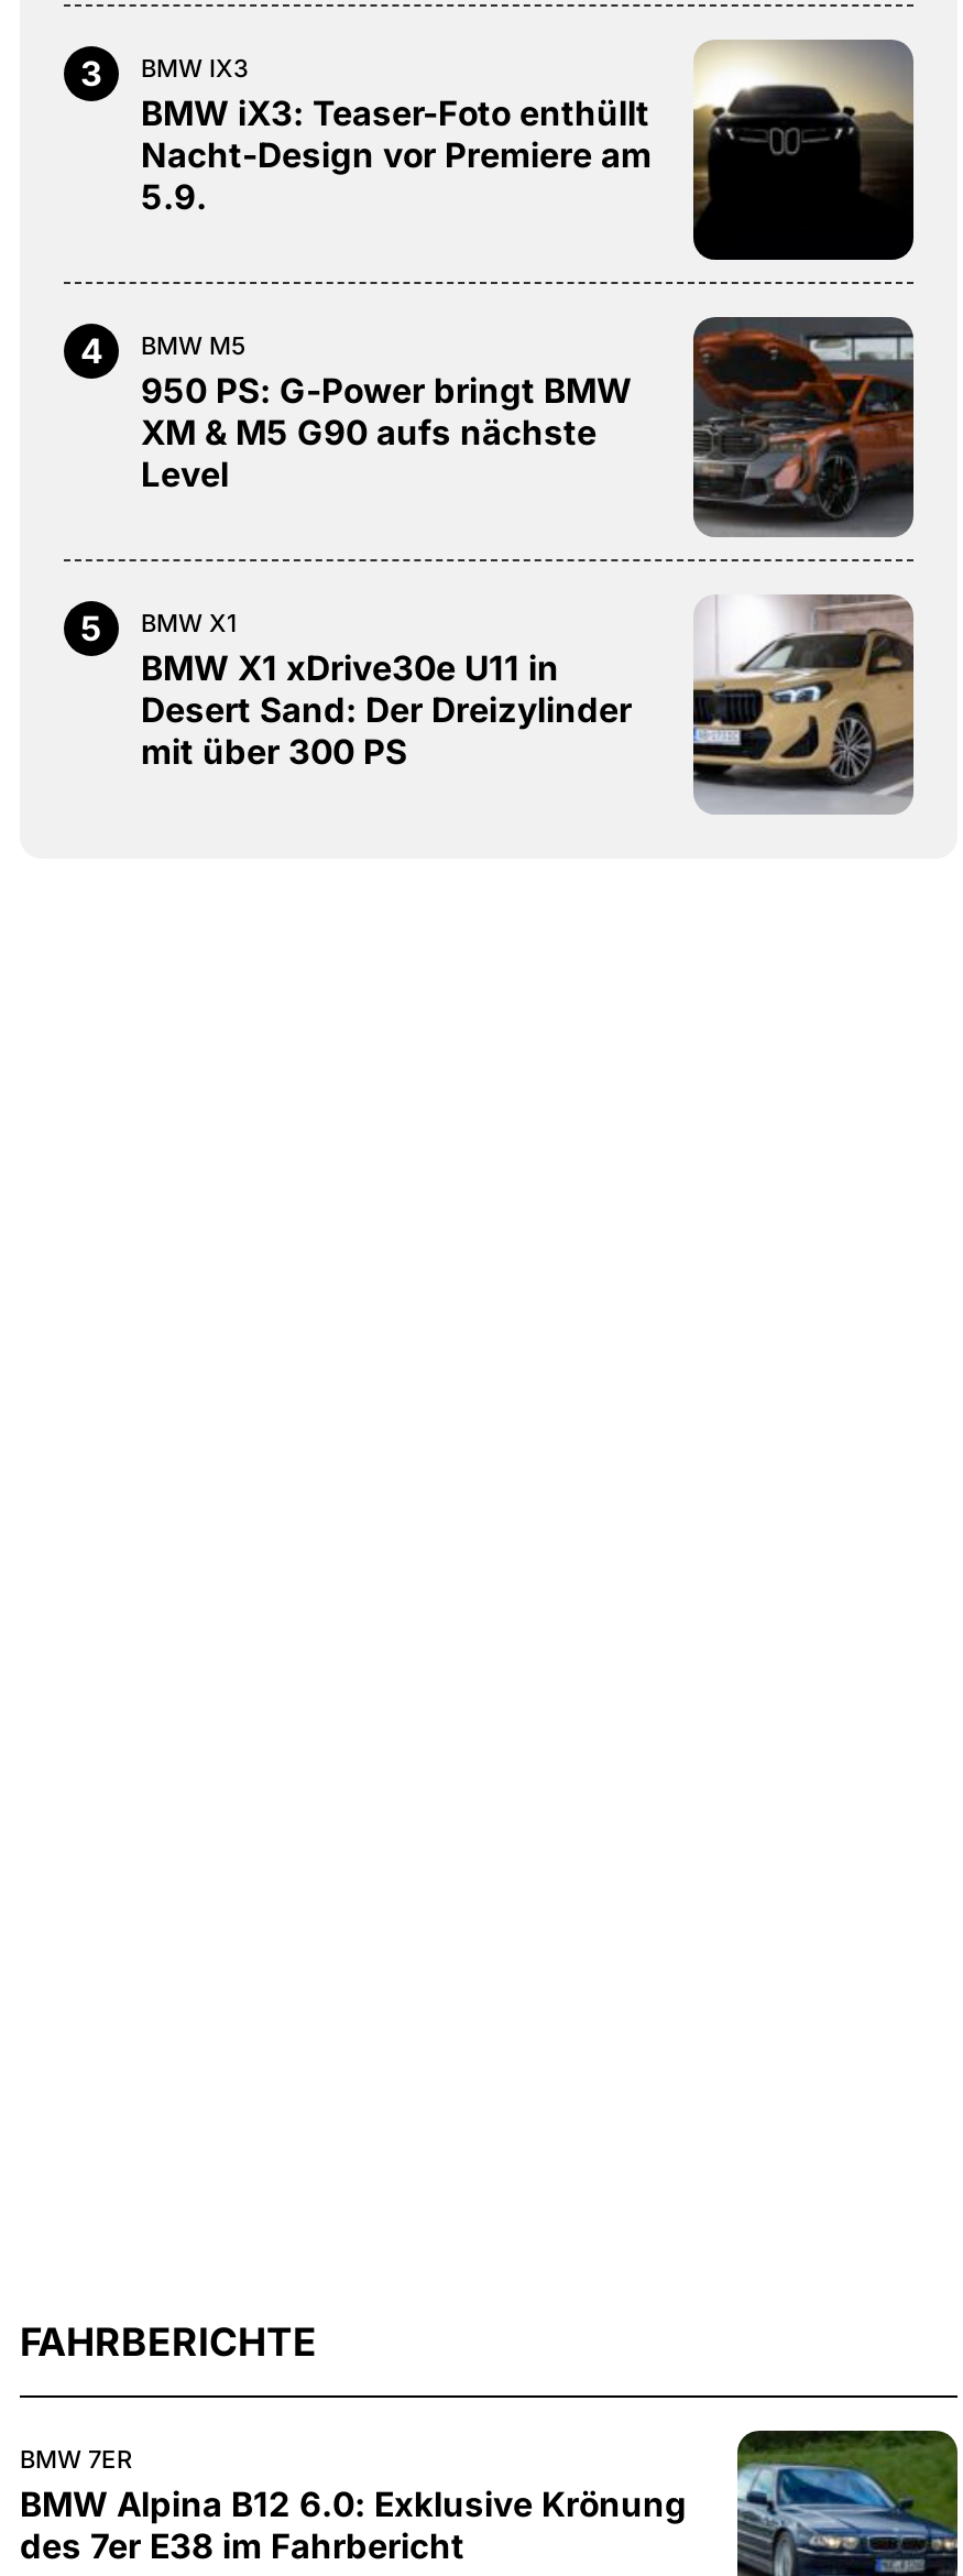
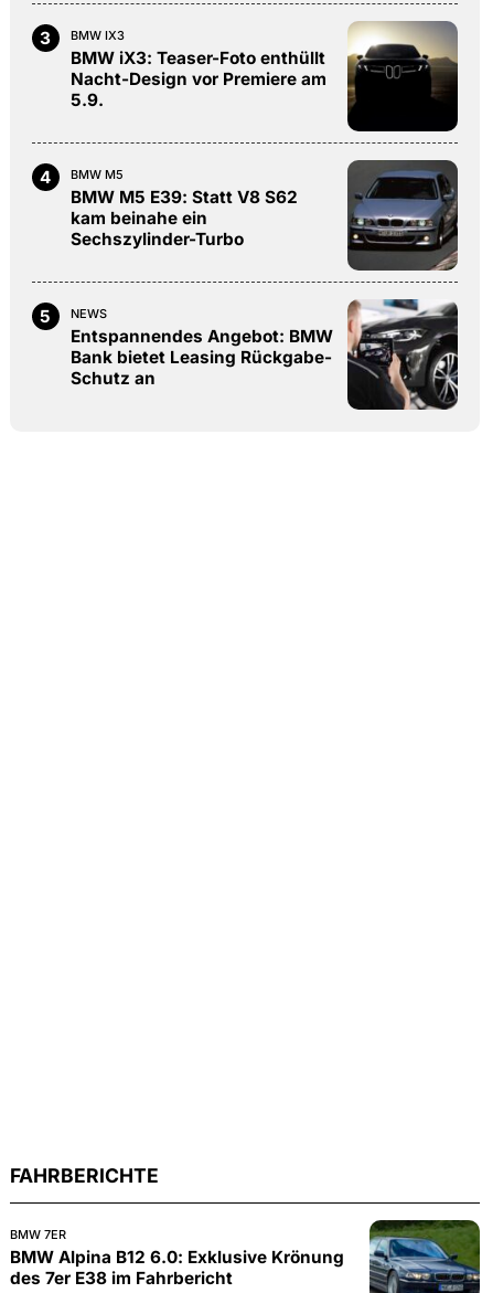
[693,330,913,535] [image] -> [347,168,458,271] [image]
[141,369,632,494] 950 PS: G-Power bringt BMW | XM & M5 G90 aufs nächste | Level -> [71,186,298,249] BMW M5 E39: Statt V8 S62 | kam beinahe ein | Sechszylinder-Turbo
[141,592,916,815] [image] | BMW X1 | BMW X1 xDrive30e U11 in | Desert Sand: Der Dreizylinder | mit über 300 PS -> [71,299,459,411] [image] | NEWS | Entspannendes Angebot: BMW | Bank bietet Leasing Rückgabe- | Schutz an

